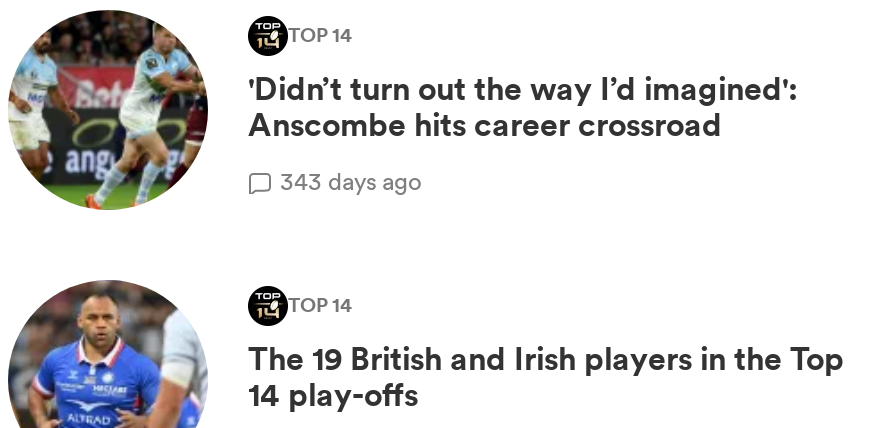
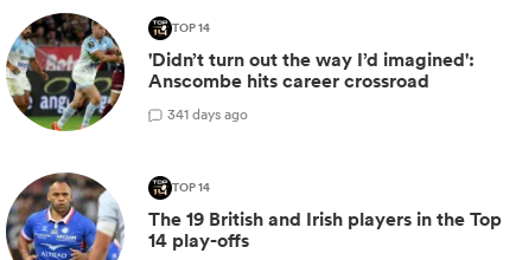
[280,163,422,197] 343 days ago -> [167,104,248,124] 341 days ago

